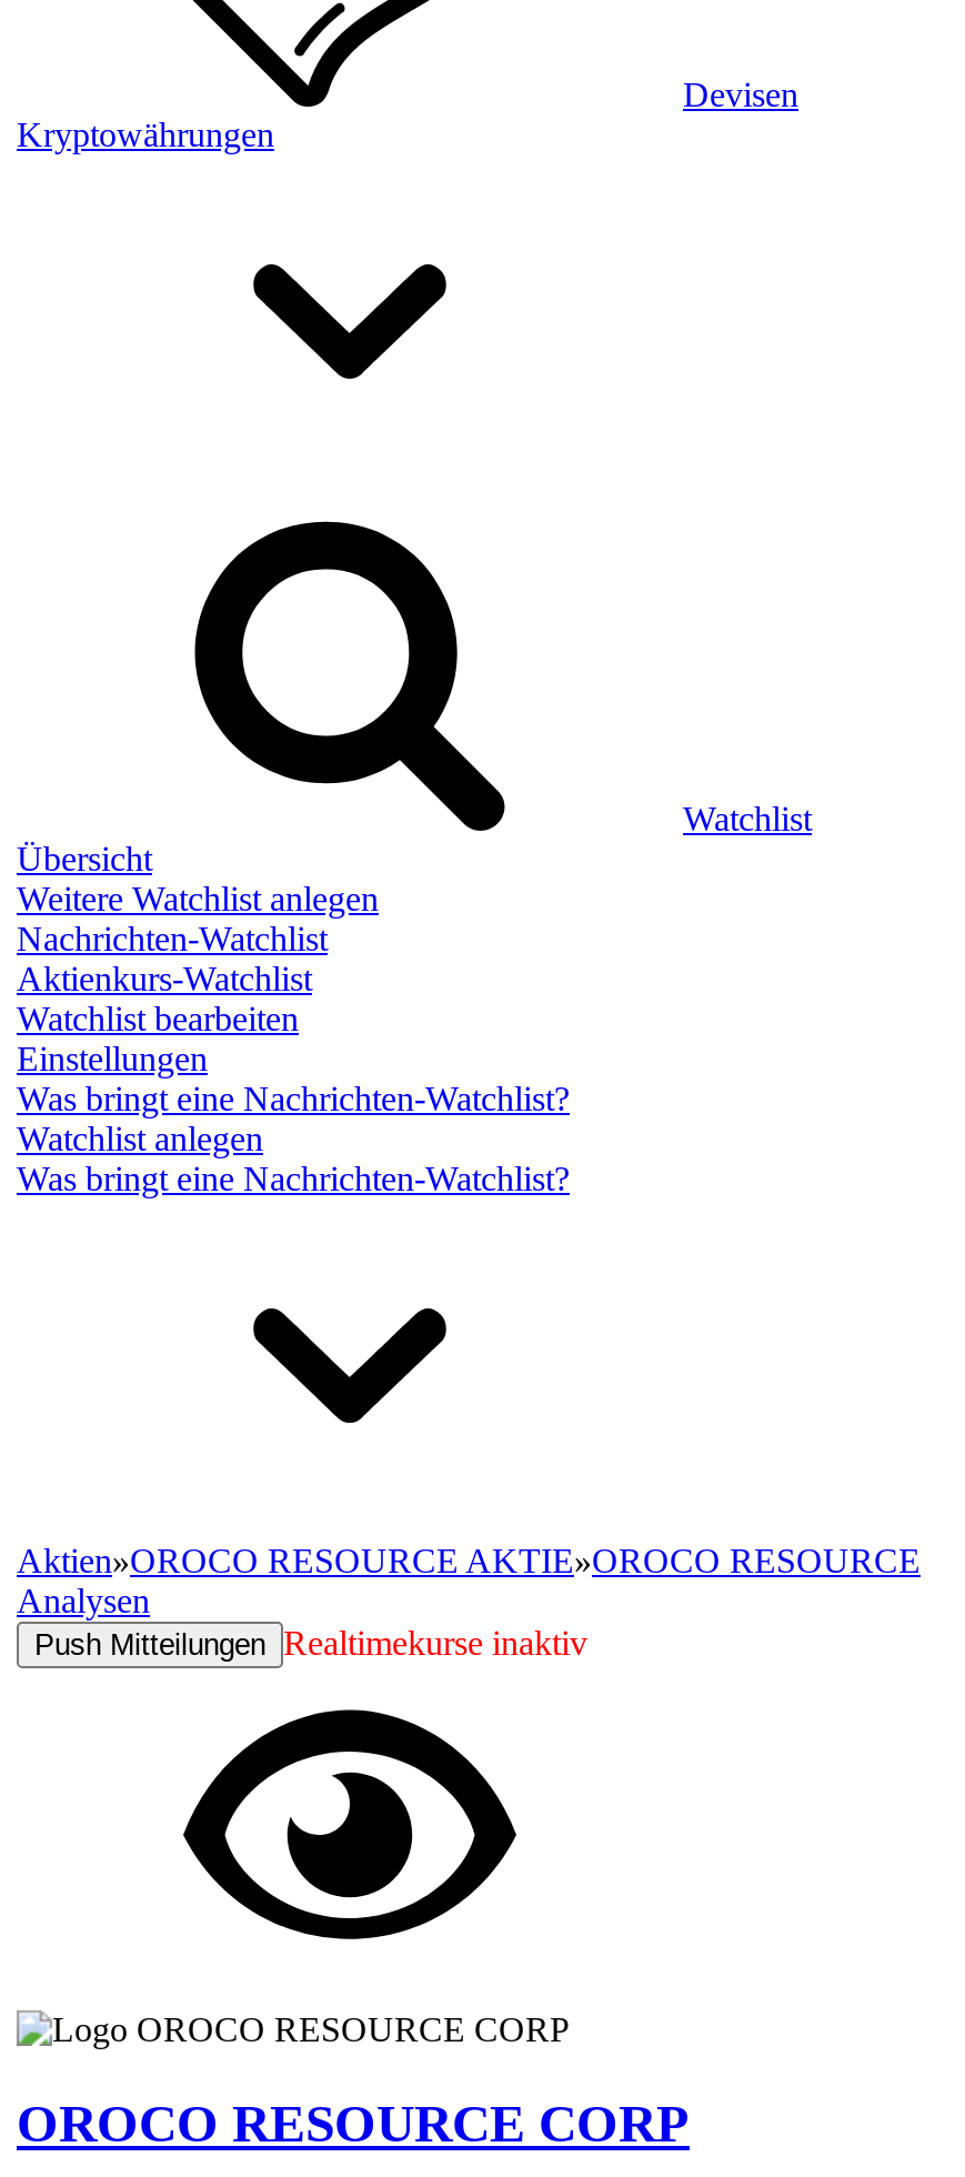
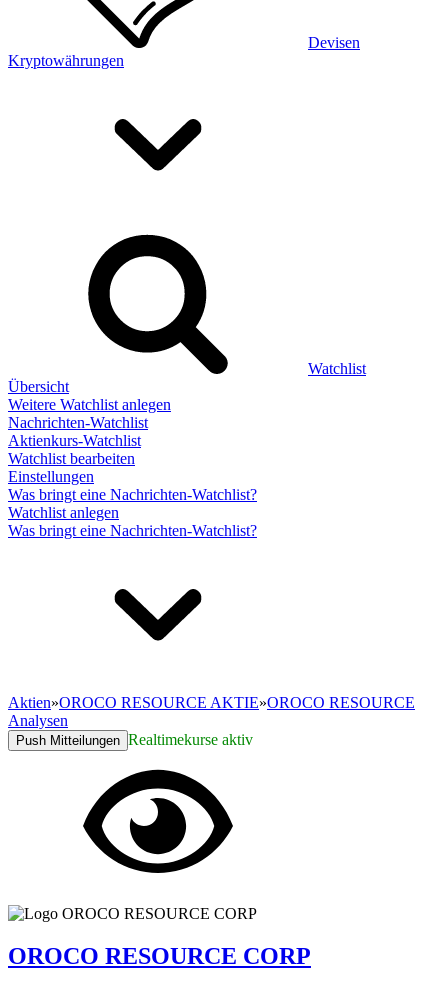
[34,1624,587,1662] Push Mitteilungen Realtimekurse inaktiv -> [16,731,253,748] Push Mitteilungen Realtimekurse aktiv

